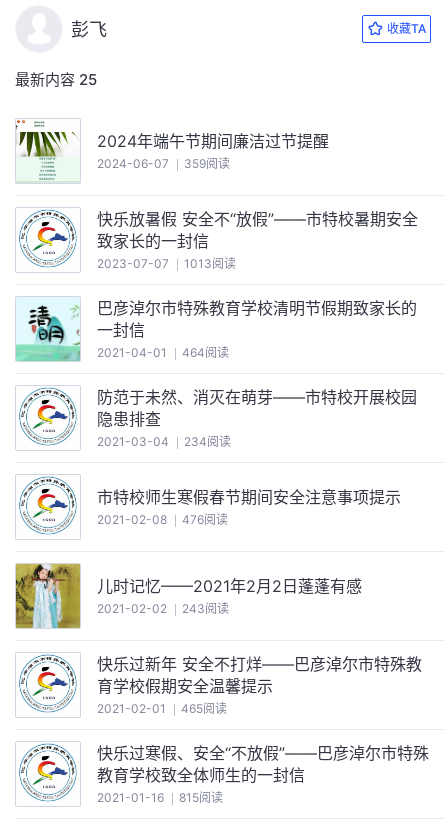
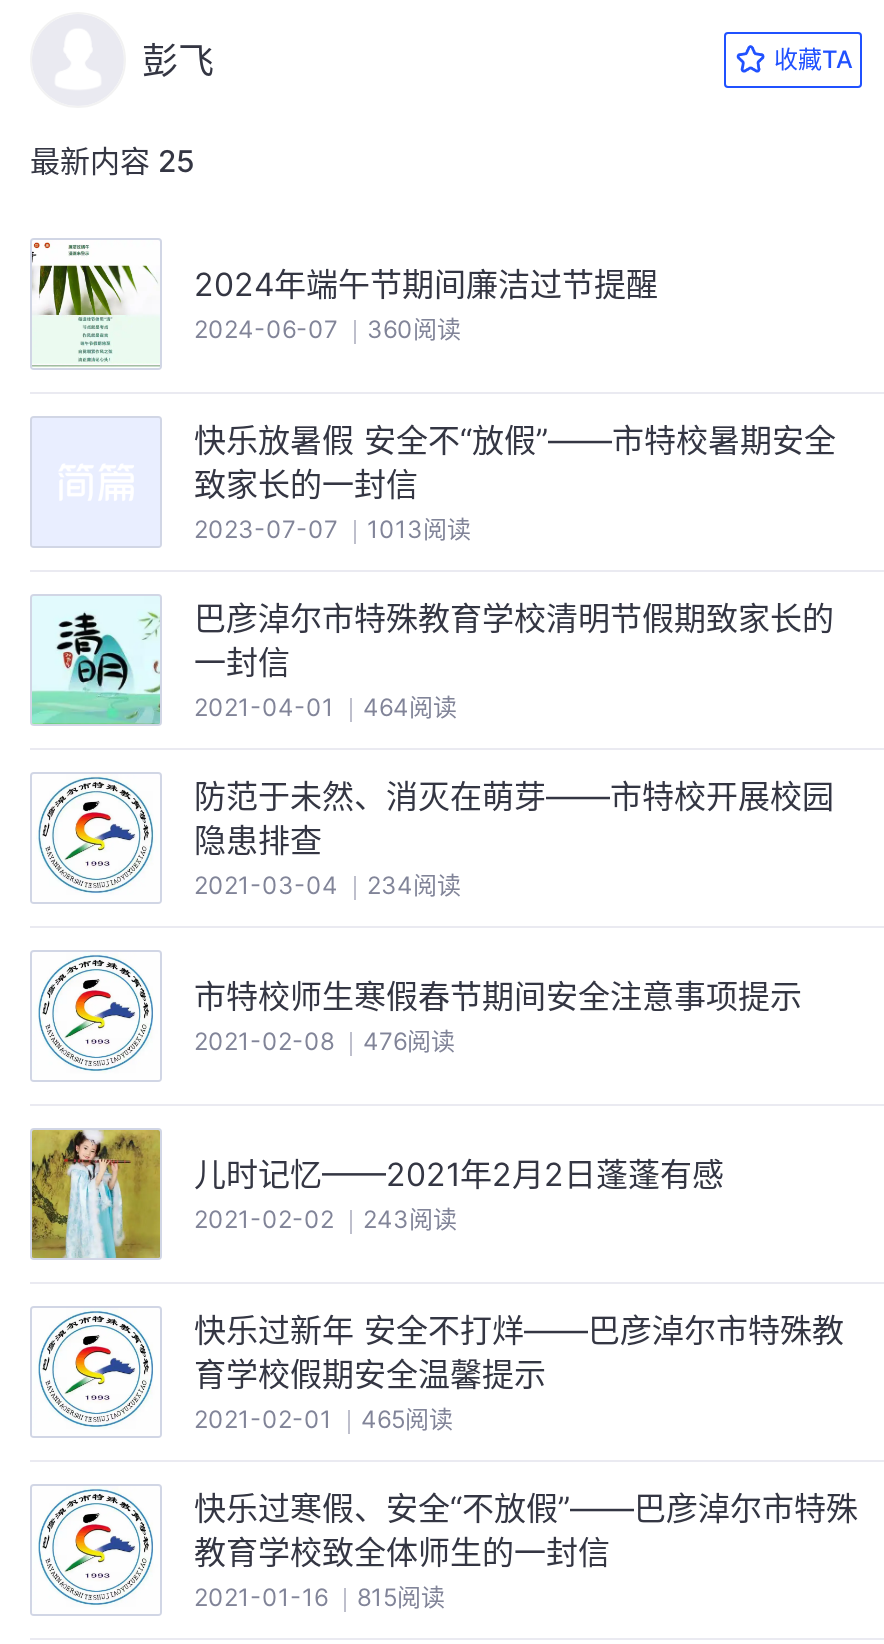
[97,156,229,171] 2024-06-07 359阅读 -> [194,314,461,344] 2024-06-07 360阅读
[18,209,78,270] [image] -> none

